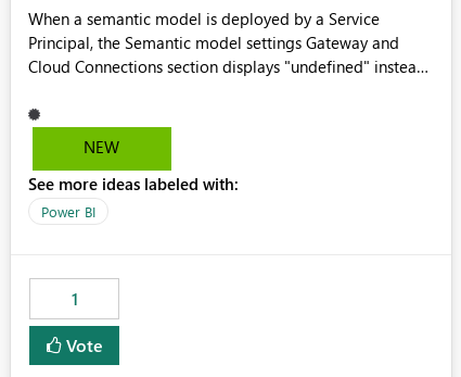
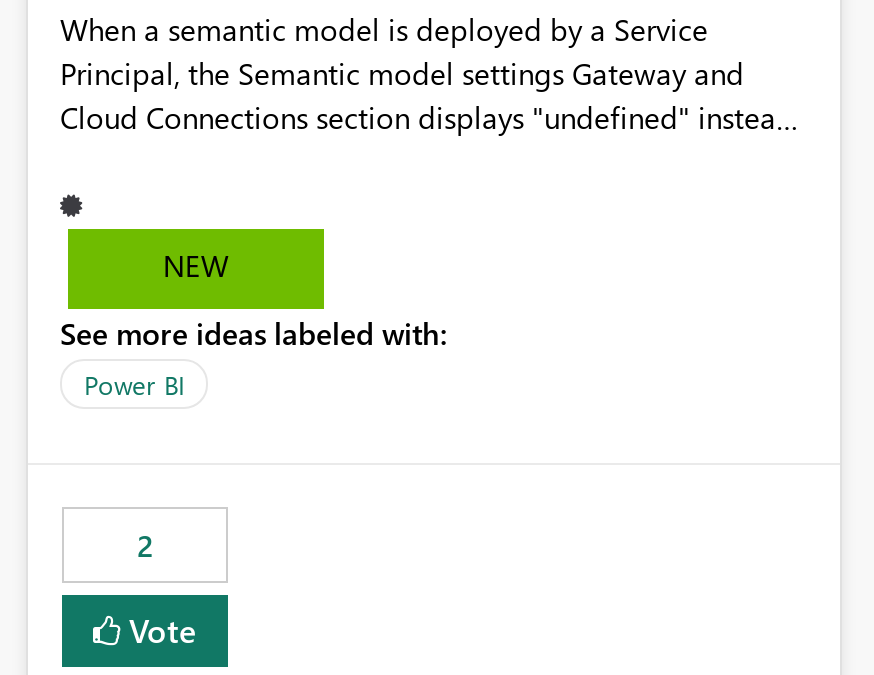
[71,288,78,310] 1 -> [137,526,153,566] 2

